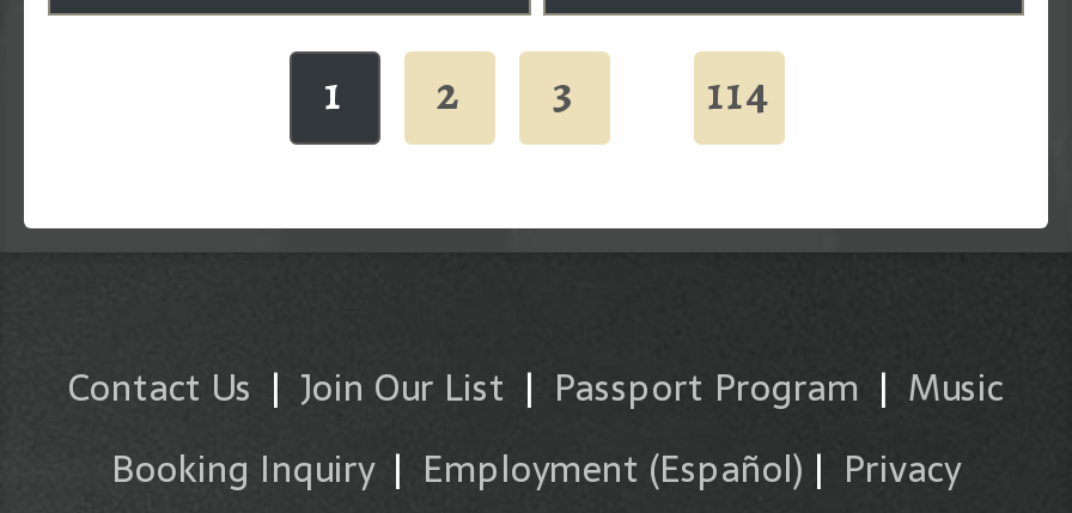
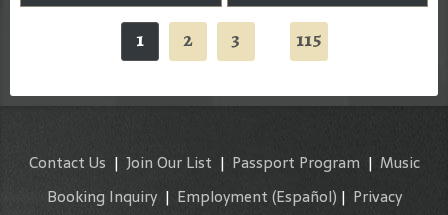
[707,61,769,126] 114 -> [295,26,321,53] 115

